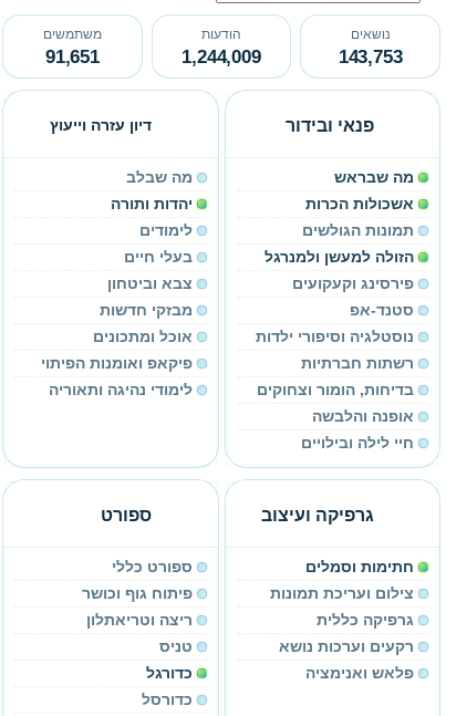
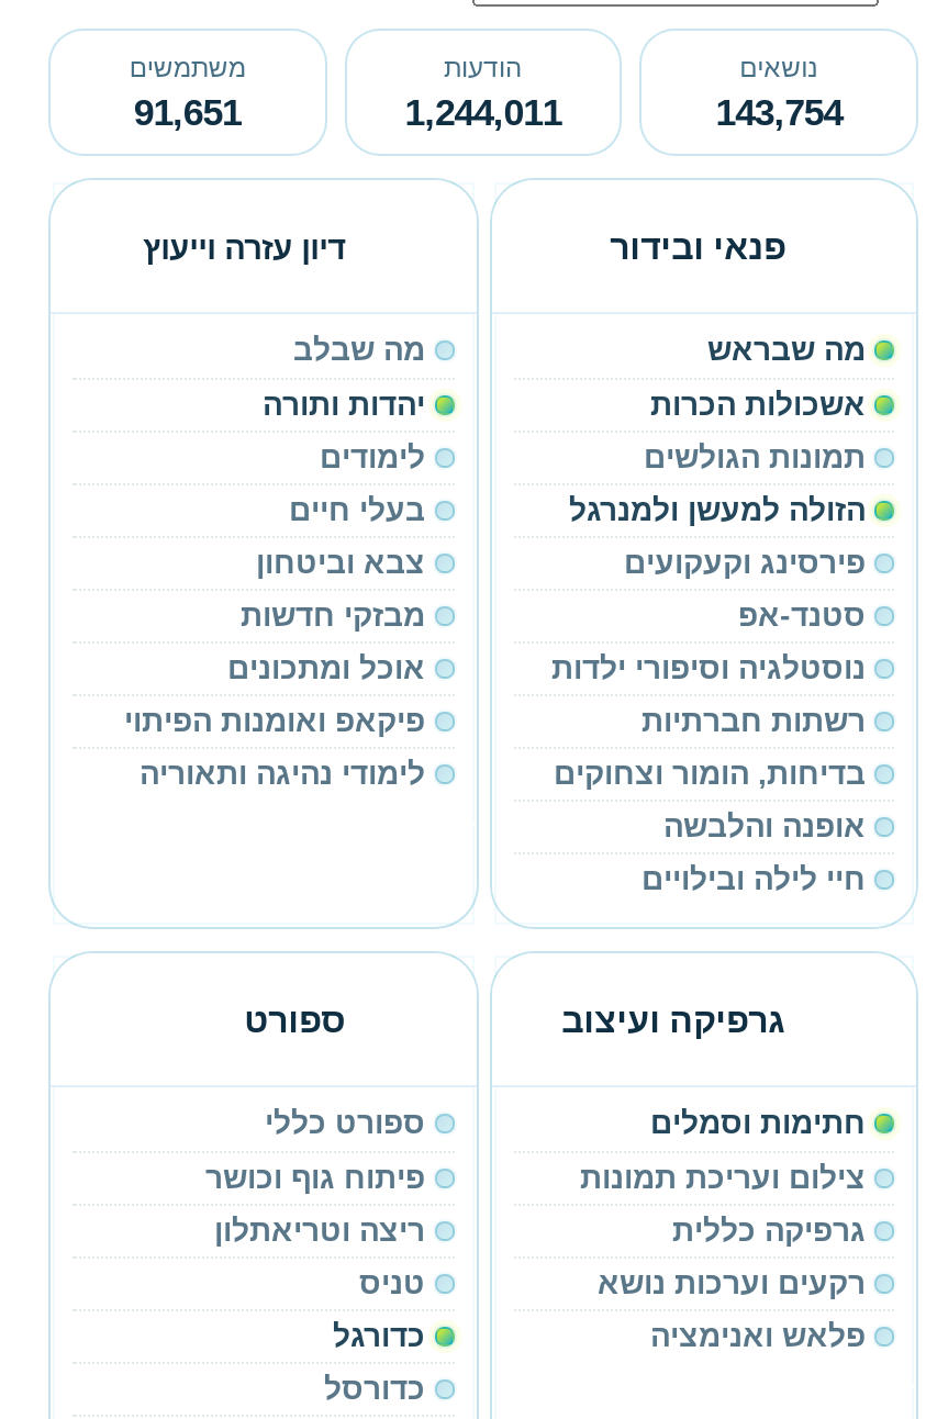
[182,47,261,68] 1,244,009 -> [405,92,562,134] 1,244,011
[338,47,402,68] 143,753 -> [716,92,843,134] 143,754

